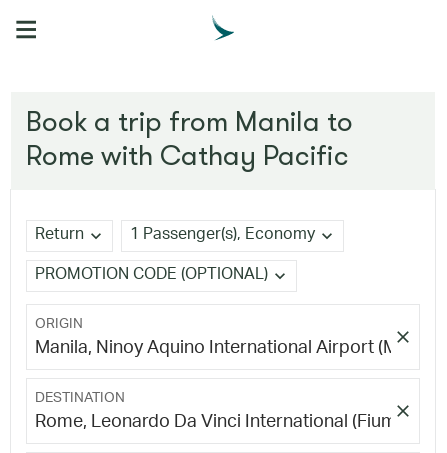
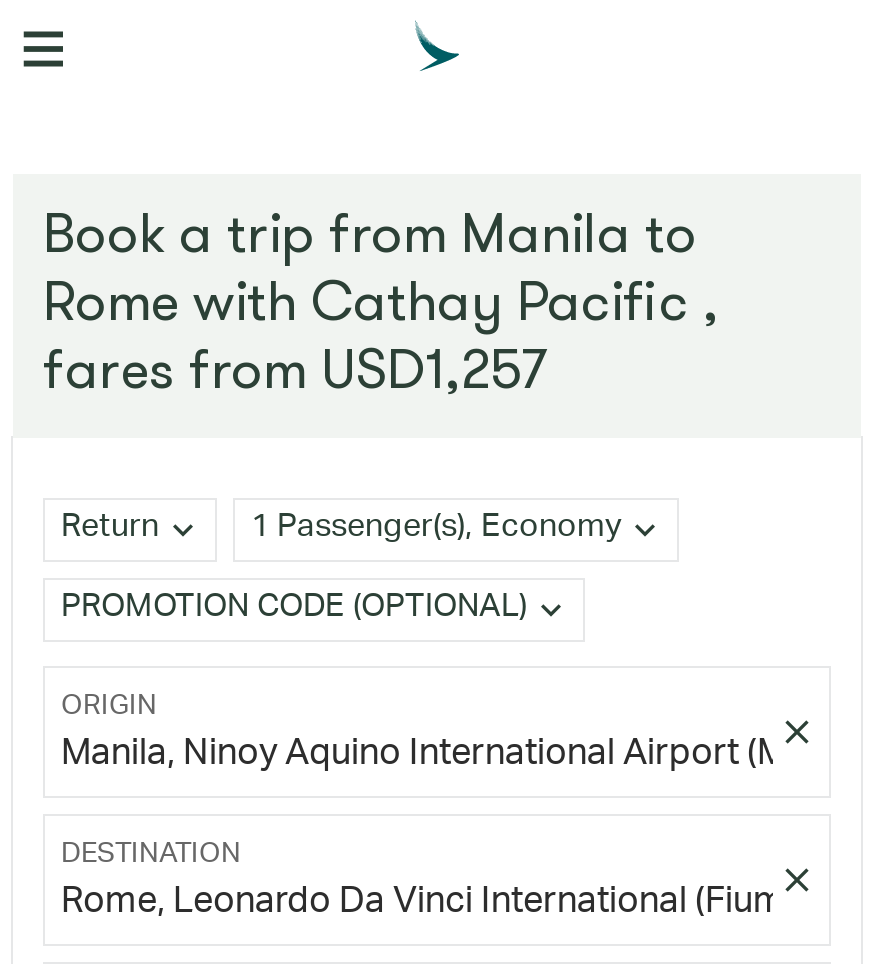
[26,144,349,172] Rome with Cathay Pacific -> [43,278,719,402] Rome with Cathay Pacific , | fares from USD1,257

